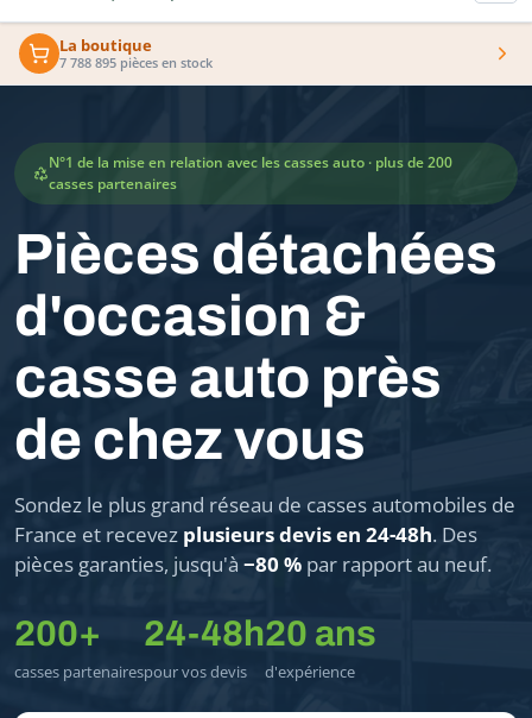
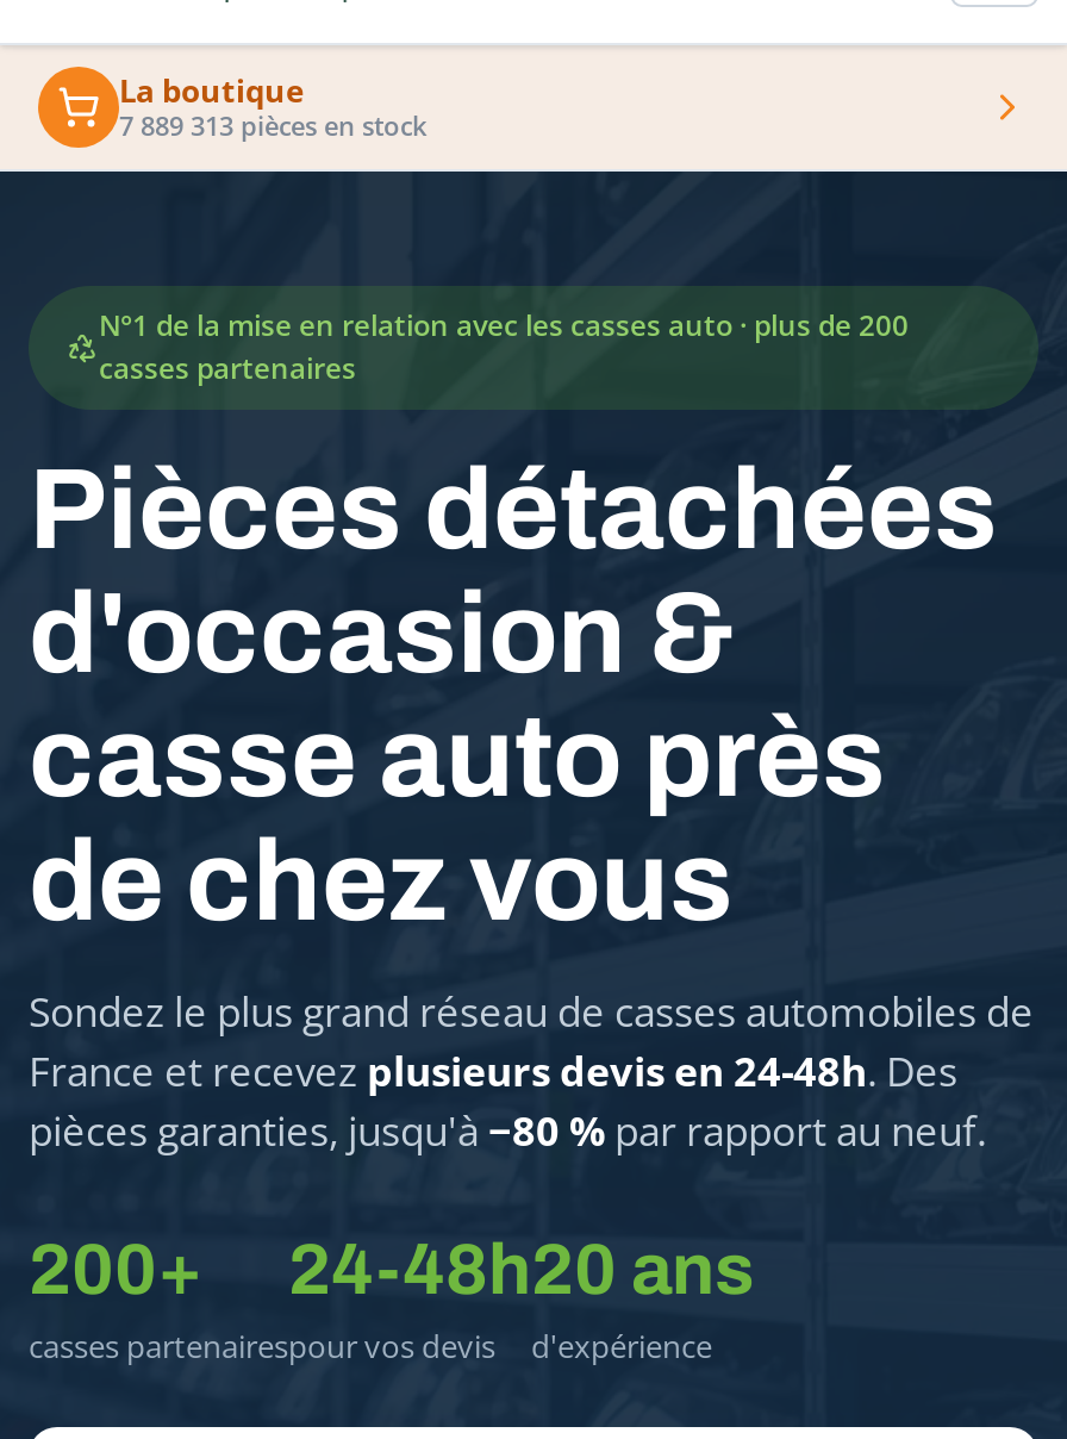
[59,53,213,71] 7 788 895 pièces en stock -> [119,107,426,142] 7 889 313 pièces en stock

